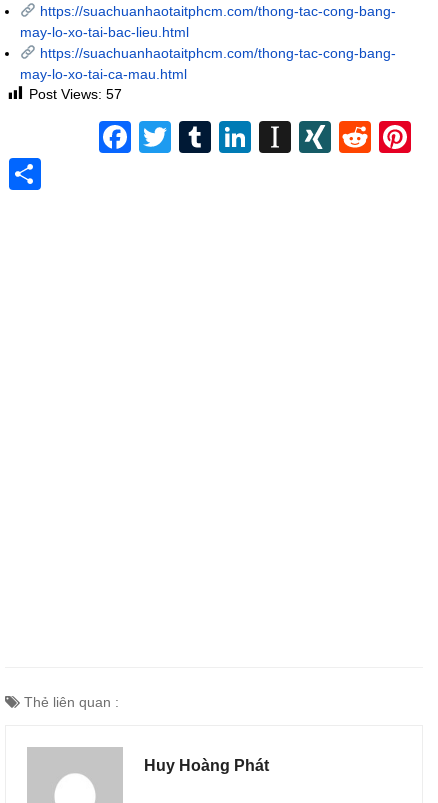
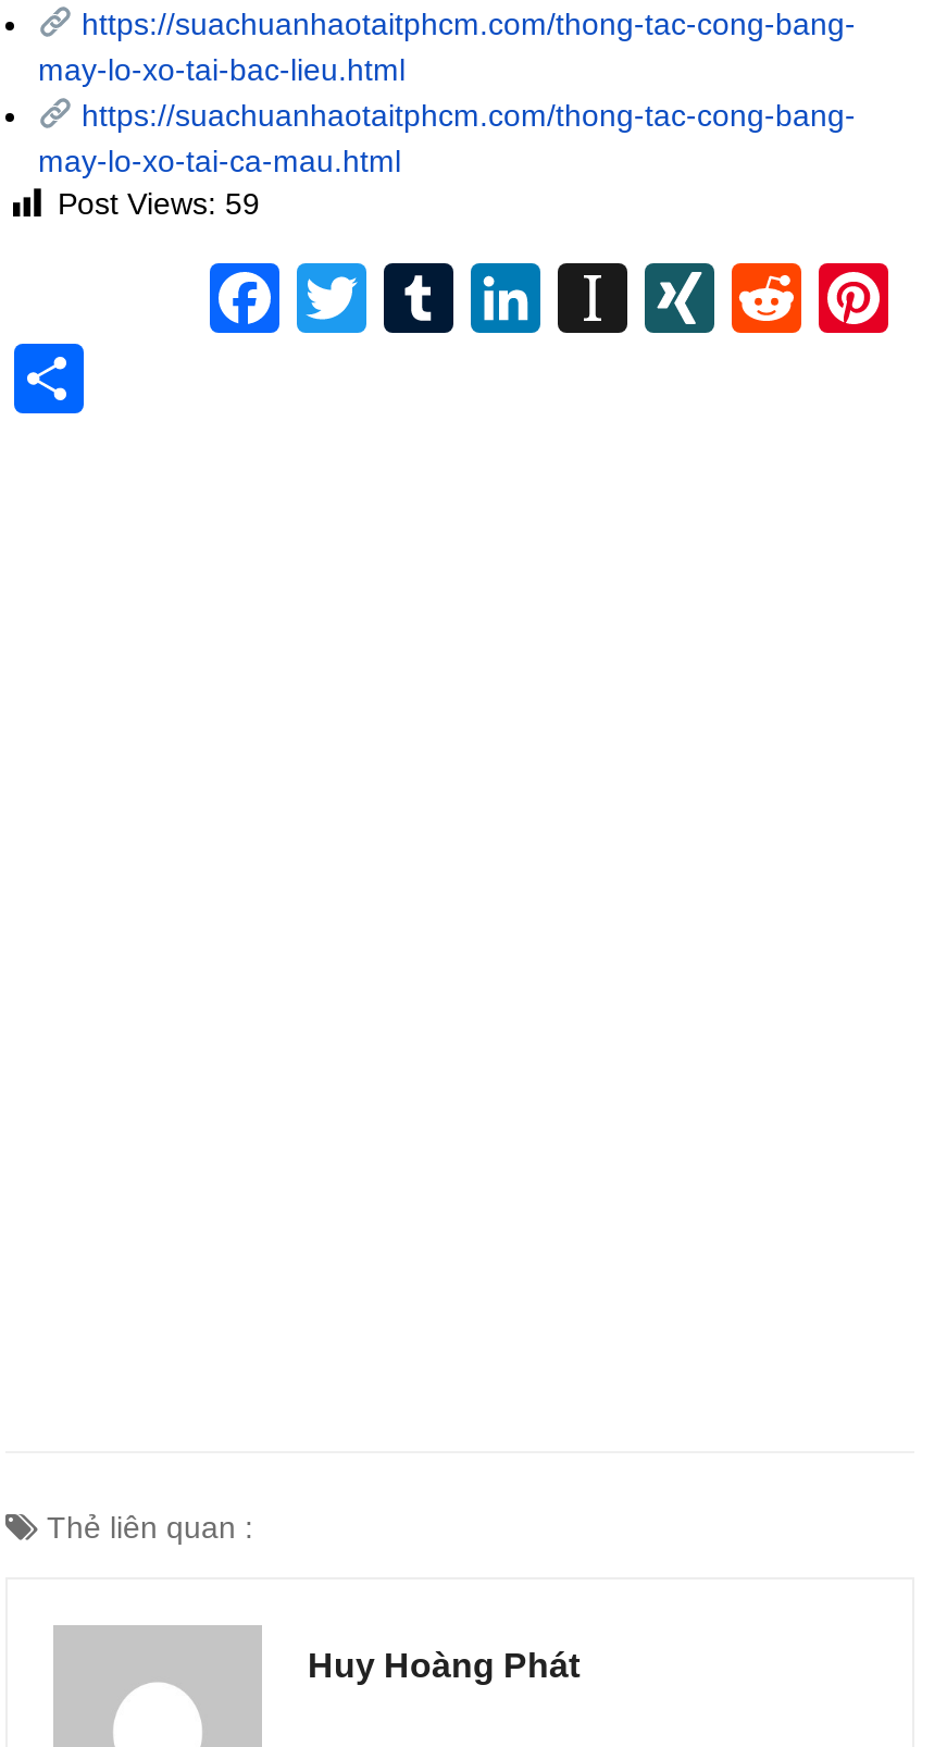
[29,86,122,102] Post Views: 57 -> [58,187,260,221] Post Views: 59

